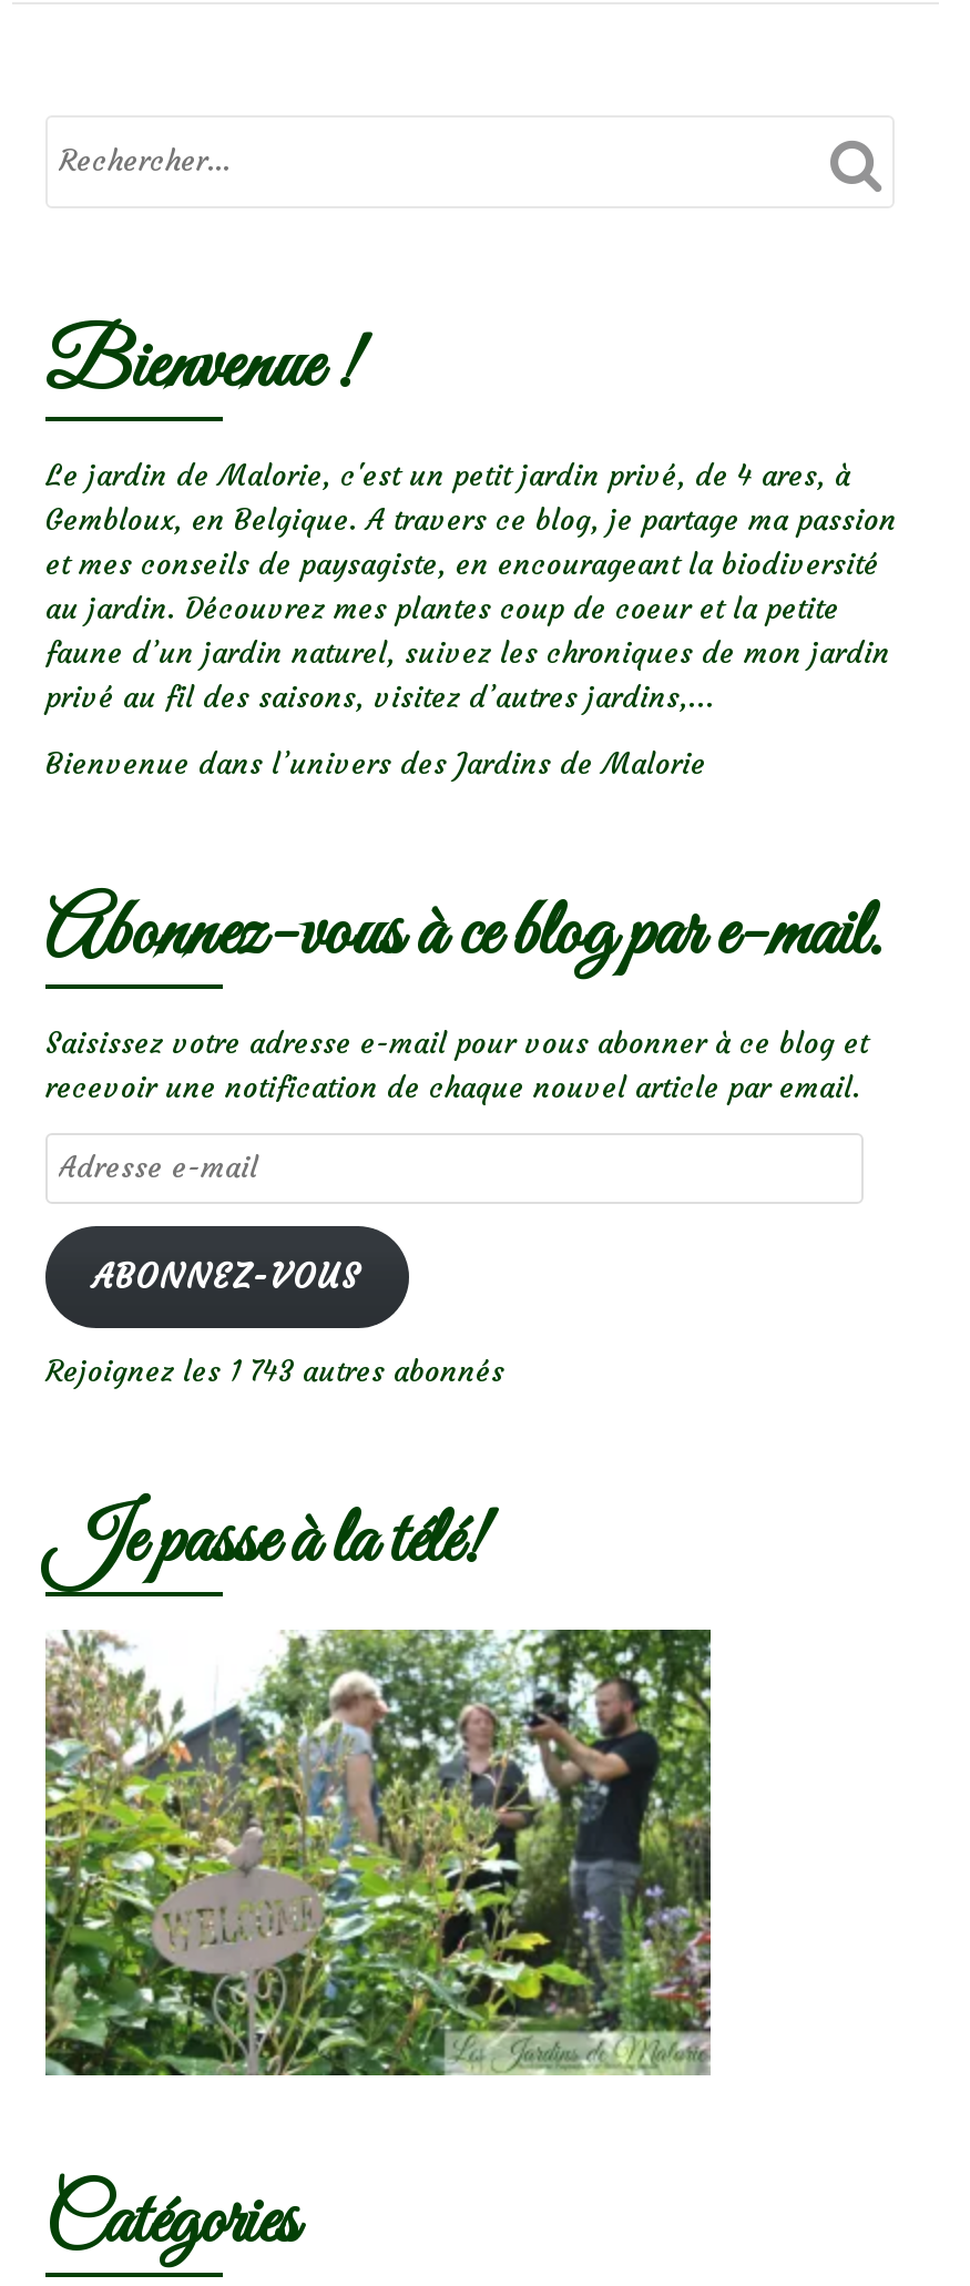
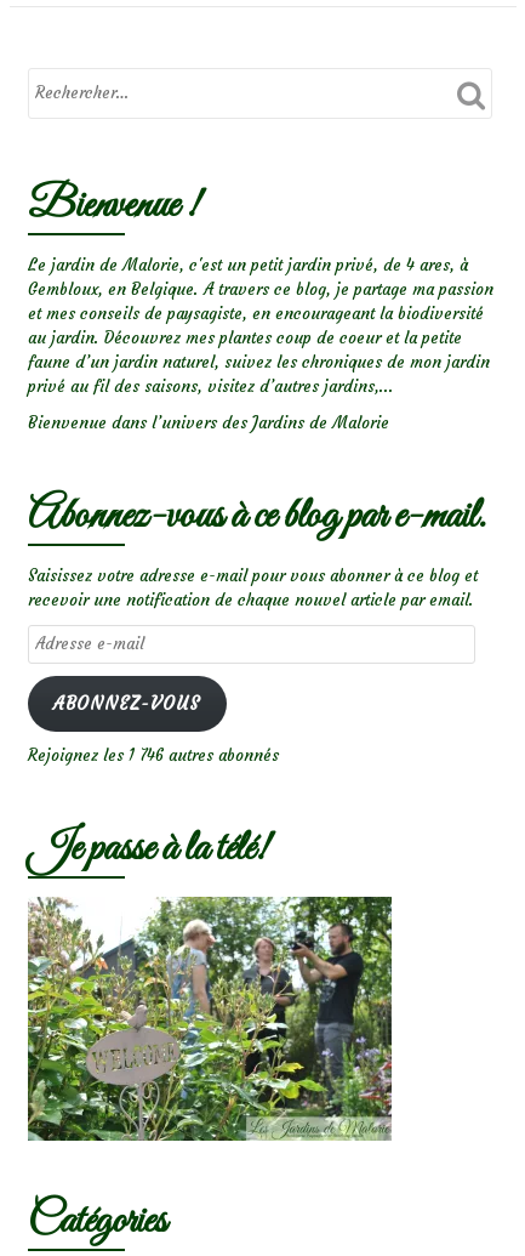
[45,1354,504,1391] Rejoignez les 1 743 autres abonnés -> [28,746,279,766] Rejoignez les 1 746 autres abonnés

